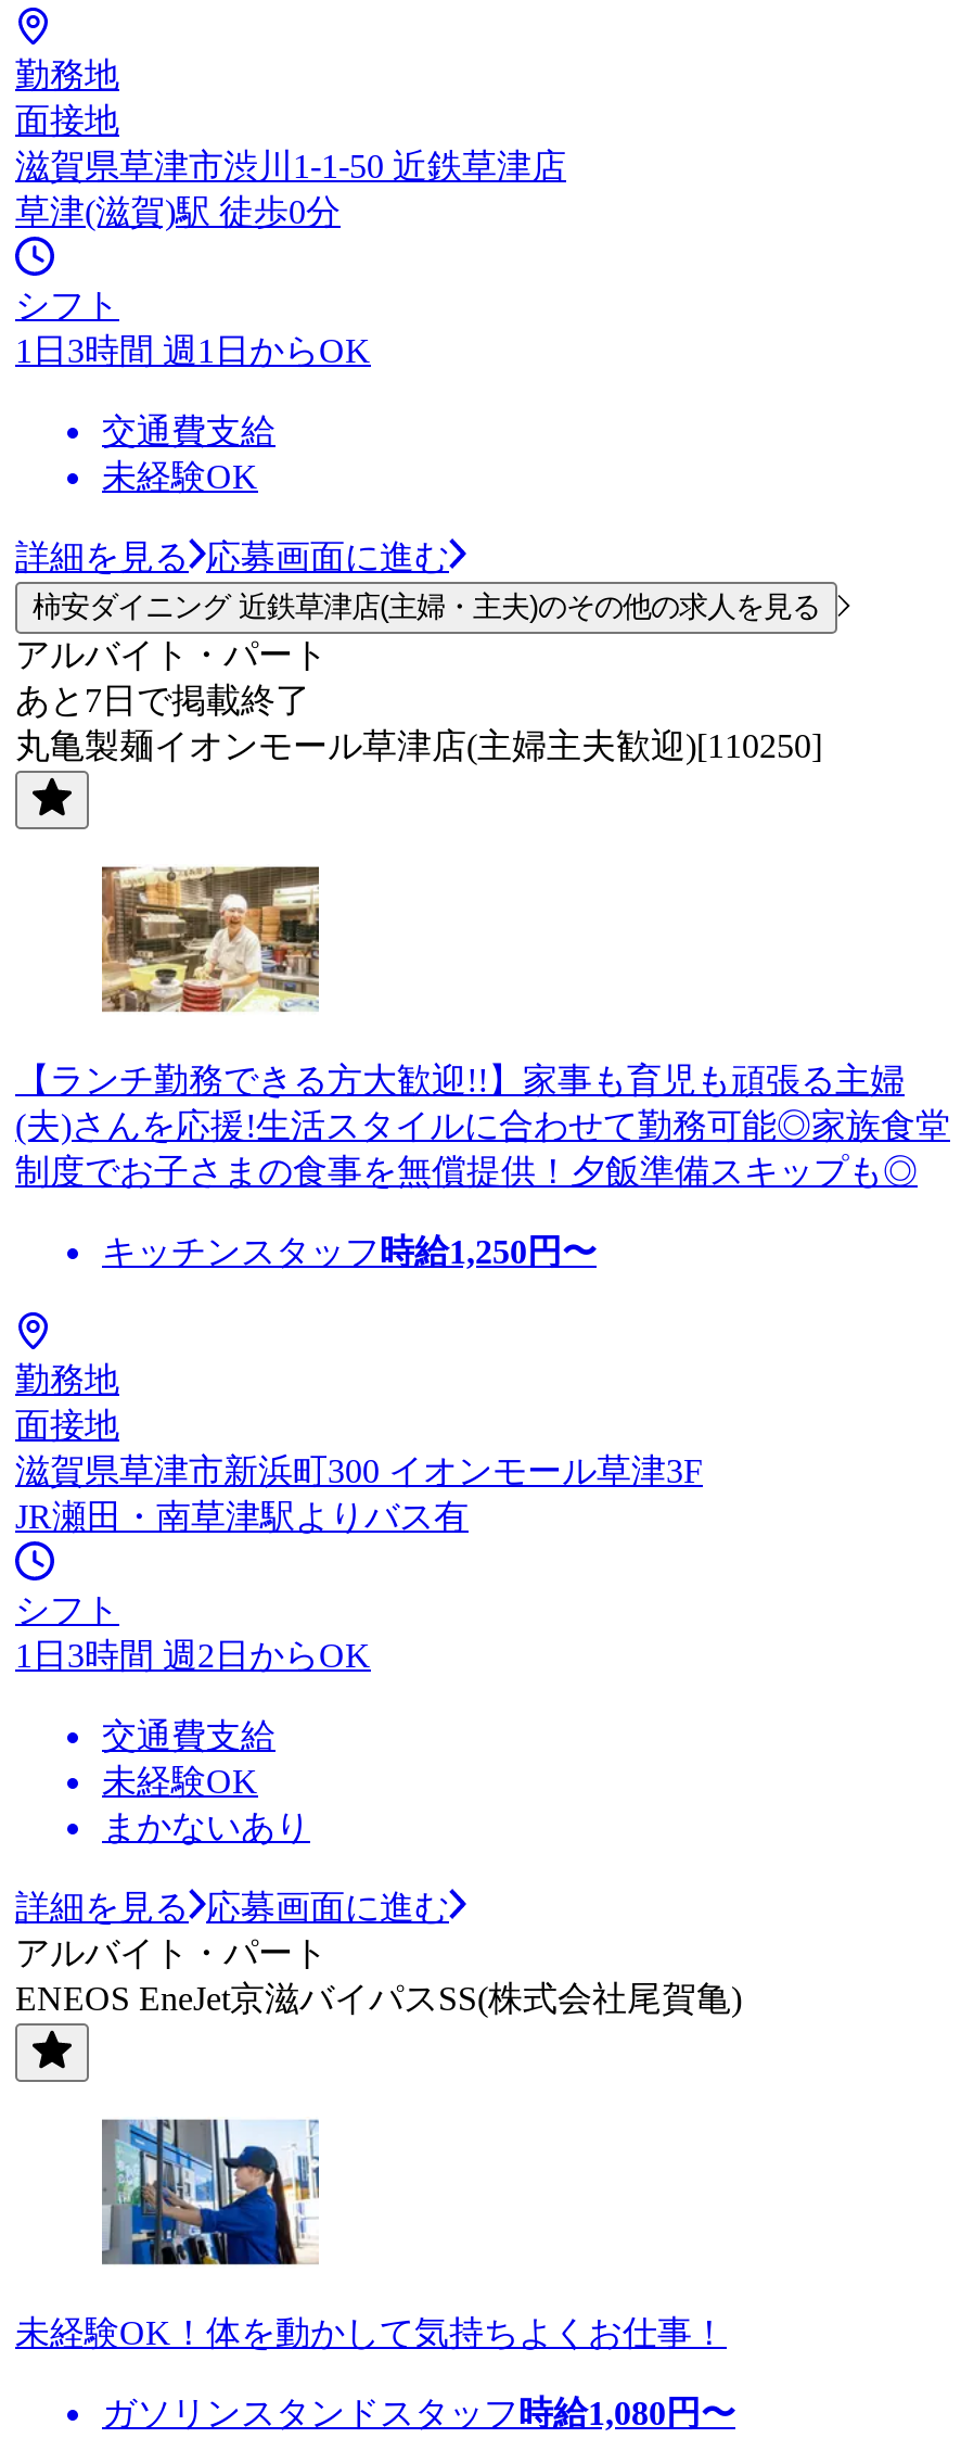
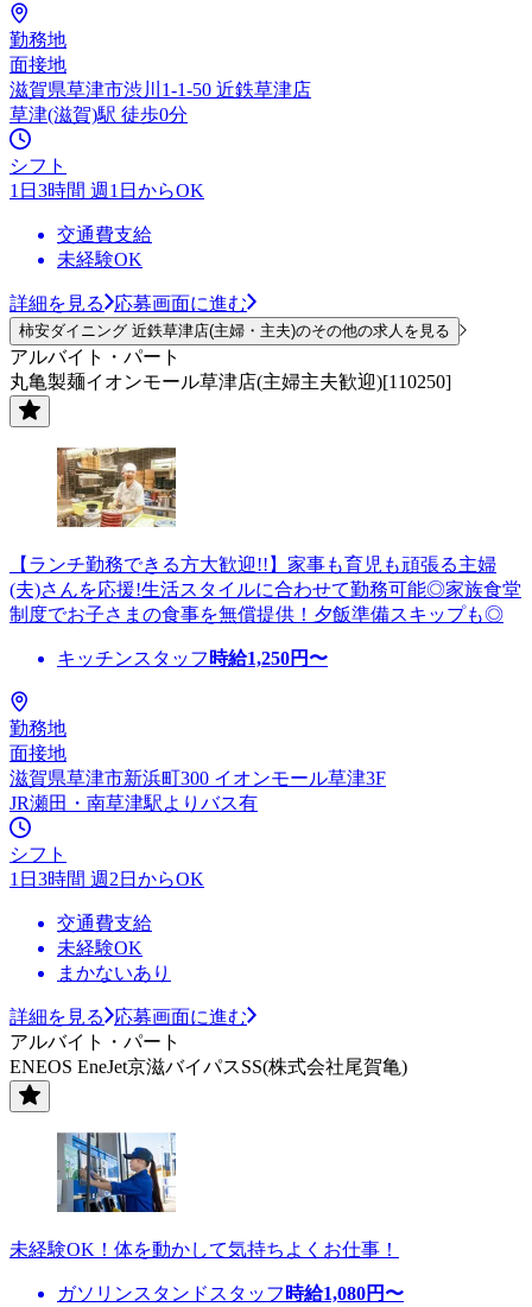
[15,681,310,718] あと7日で掲載終了 -> none

